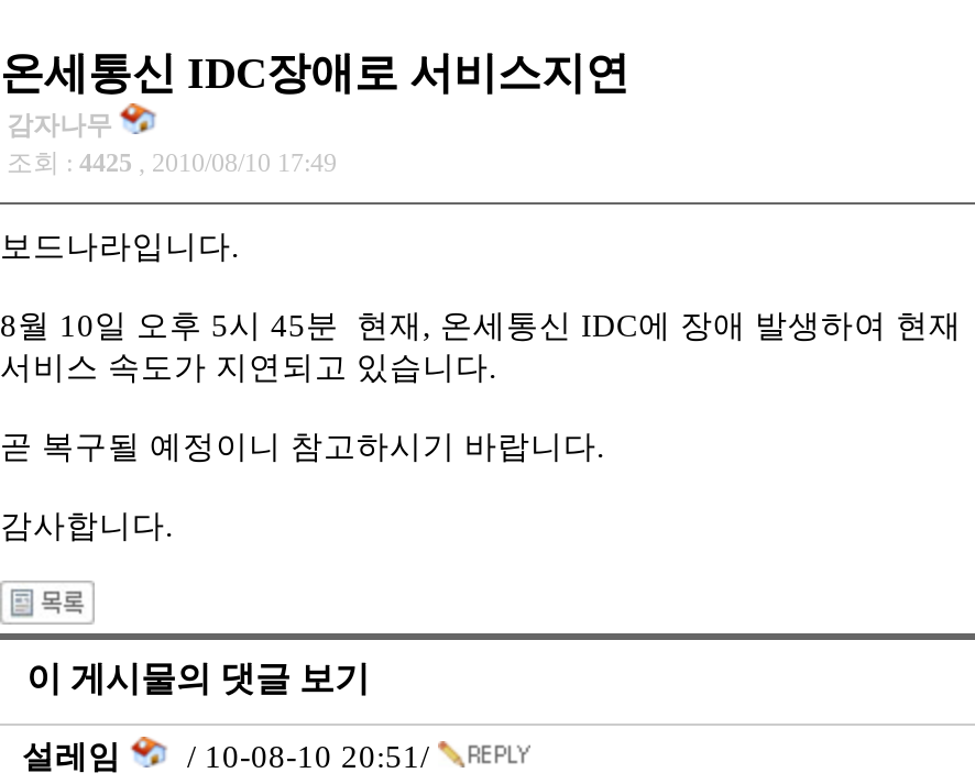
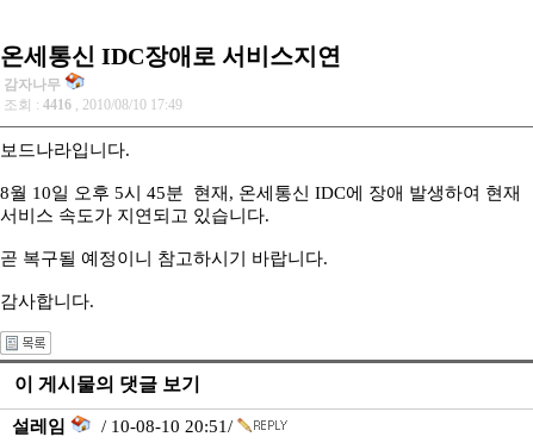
[0,147,337,178] 조회 : 4425, 2010/08/10 17:49 -> [0,96,182,113] 조회 : 4416, 2010/08/10 17:49

